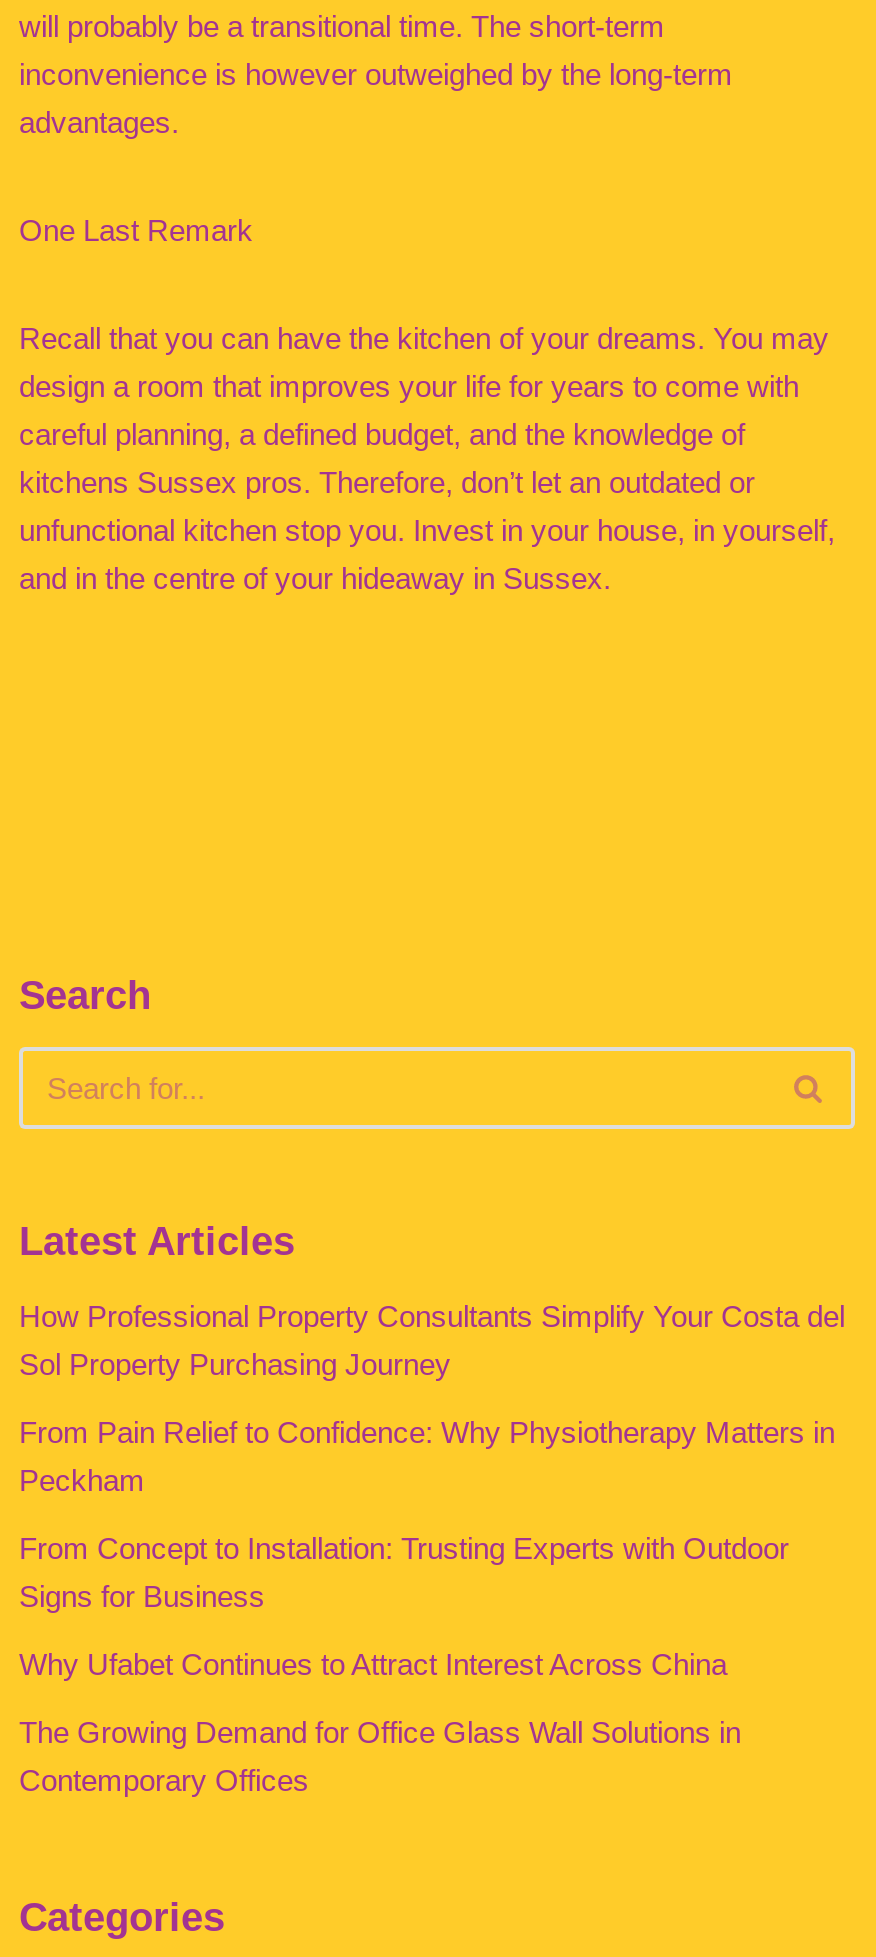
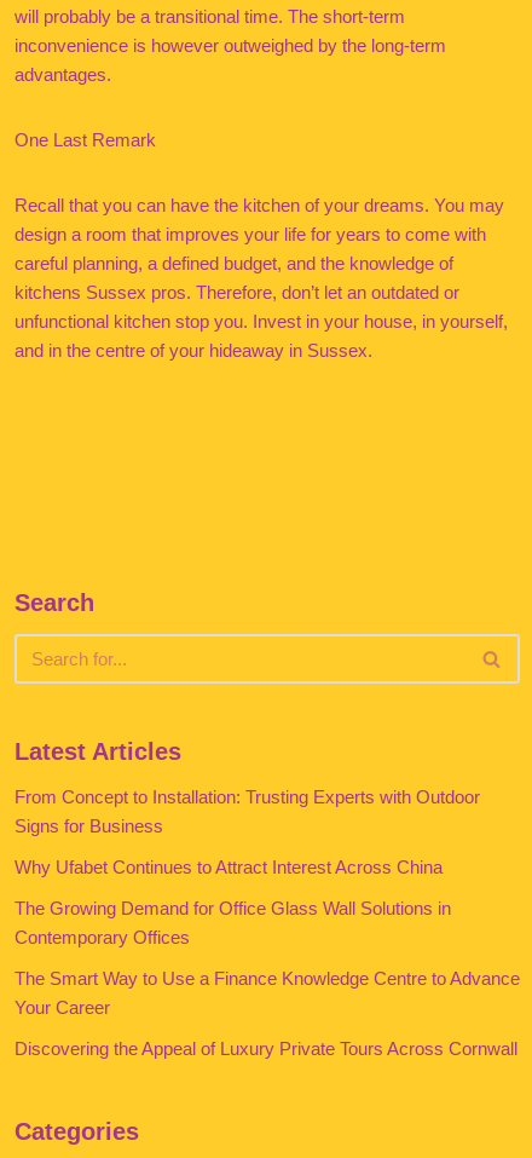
[19,1299,845,1497] How Professional Property Consultants Simplify Your Costa del | Sol Property Purchasing Journey | From Pain Relief to Confidence: Why Physiotherapy Matters in | Peckham -> none
moved [19,1531,789,1797] -> [15,787,480,947]: From Concept to Installation: Trusting Experts with Outdoor | Signs for Business | Why Ufabet Continues to Attract Interest Across China | The Growing Demand for Office Glass Wall Solutions in | Contemporary Offices
none -> [15,968,520,1059] The Smart Way to Use a Finance Knowledge Centre to Advance | Your Career | Discovering the Appeal of Luxury Private Tours Across Cornwall

